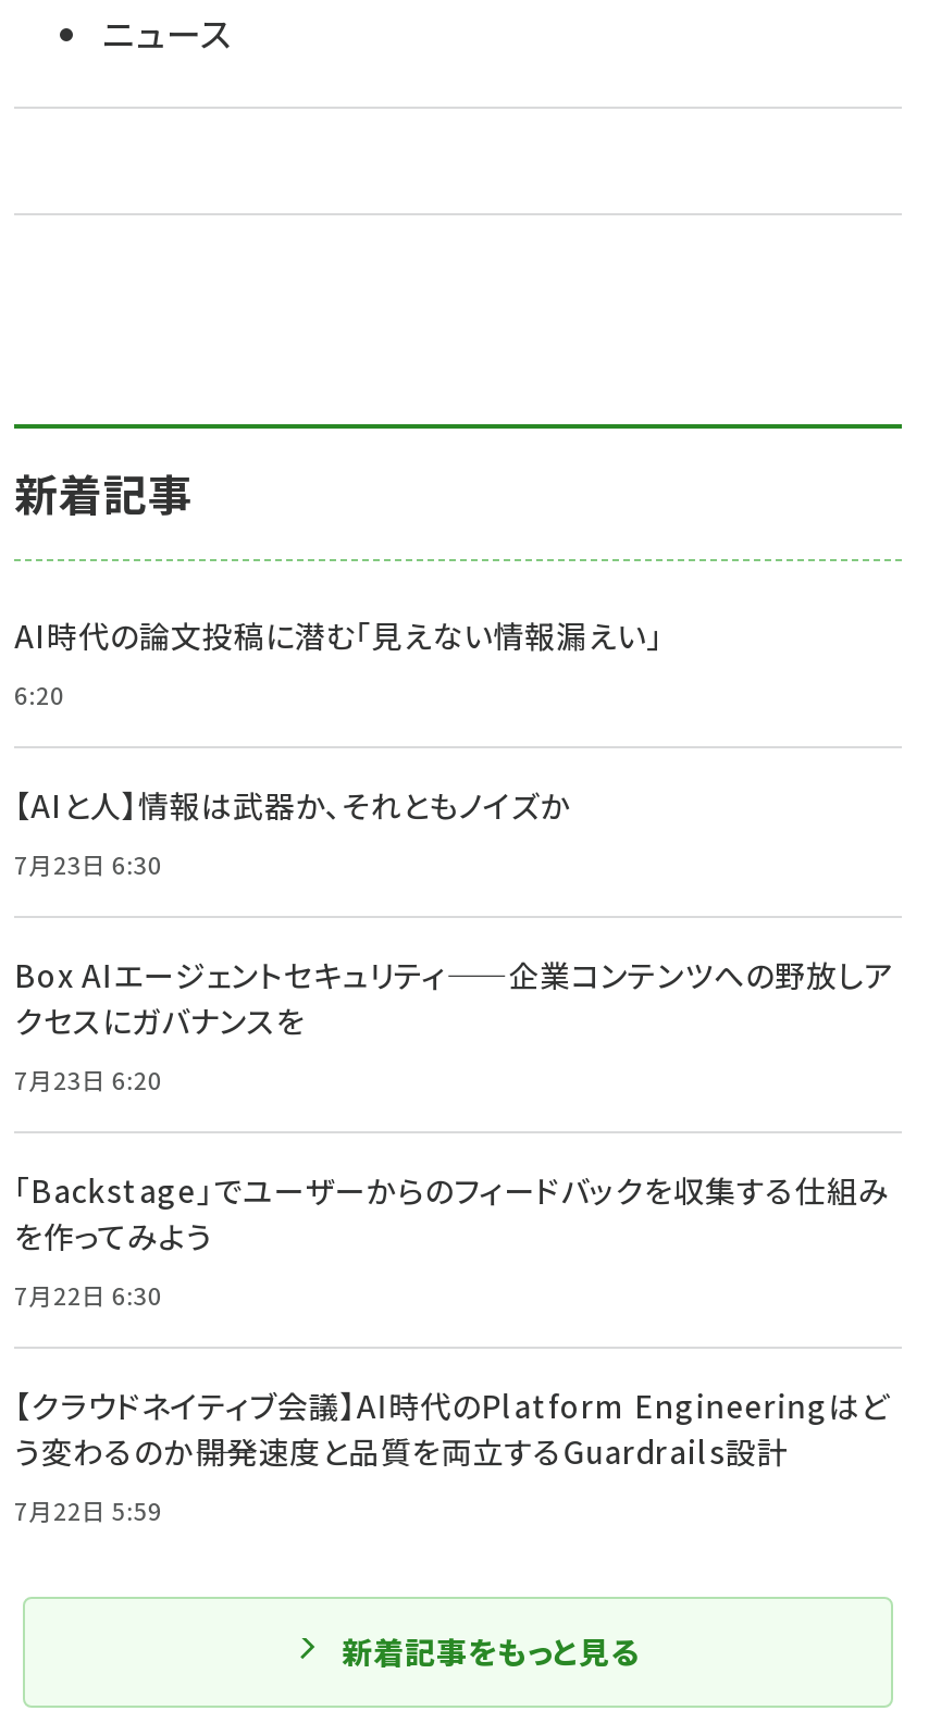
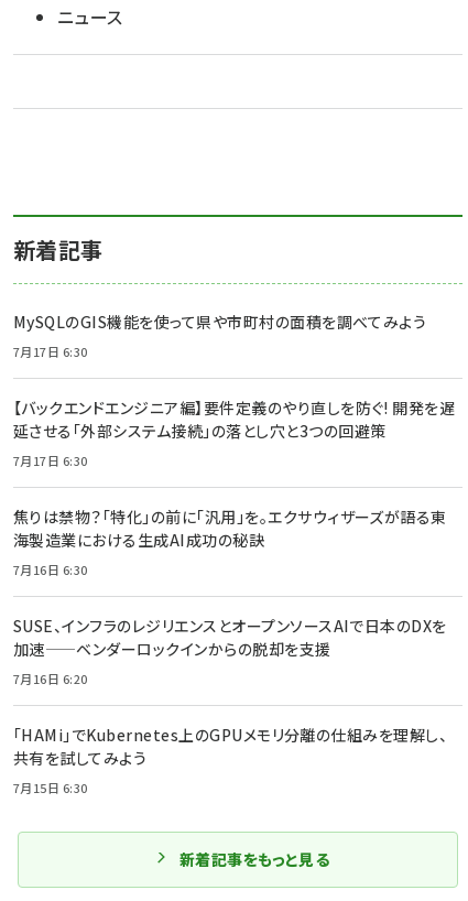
[14,613,663,711] AI時代の論文投稿に潜む「見えない情報漏えい」 | 6:20 -> [13,311,427,360] MySQLのGIS機能を使って県や市町村の面積を調べてみよう | 7月17日 6:30
[14,783,571,881] 【AIと人】情報は武器か、それともノイズか | 7月23日 6:30 -> [13,397,455,469] 【バックエンドエンジニア編】要件定義のやり直しを防ぐ! 開発を遅 | 延させる「外部システム接続」の落とし穴と3つの回避策 | 7月17日 6:30
[14,953,894,1096] Box AIエージェントセキュリティ——企業コンテンツへの野放しア | クセスにガバナンスを | 7月23日 6:20 -> [13,506,447,578] 焦りは禁物？「特化」の前に「汎用」を。エクサウィザーズが語る東 | 海製造業における生成AI成功の秘訣 | 7月16日 6:30
[14,1168,889,1312] 「Backstage」でユーザーからのフィードバックを収集する仕組み | を作ってみよう | 7月22日 6:30 -> [13,615,447,687] SUSE、インフラのレジリエンスとオープンソースAIで日本のDXを | 加速——ベンダーロックインからの脱却を支援 | 7月16日 6:20
[14,1384,889,1527] 【クラウドネイティブ会議】AI時代のPlatform Engineeringはど | う変わるのか――開発速度と品質を両立するGuardrails設計 | 7月22日 5:59 -> [13,724,447,796] 「HAMi」でKubernetes上のGPUメモリ分離の仕組みを理解し、 | 共有を試してみよう | 7月15日 6:30

